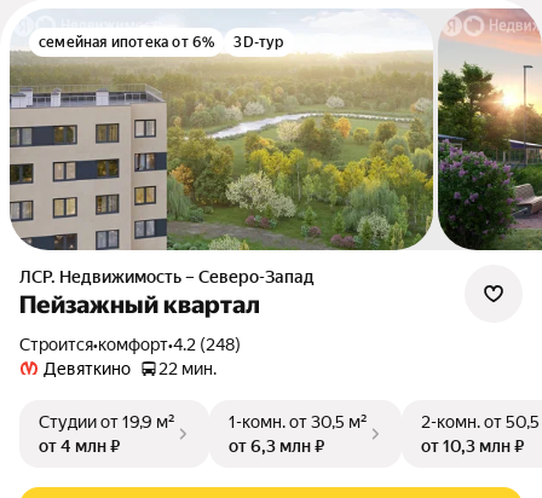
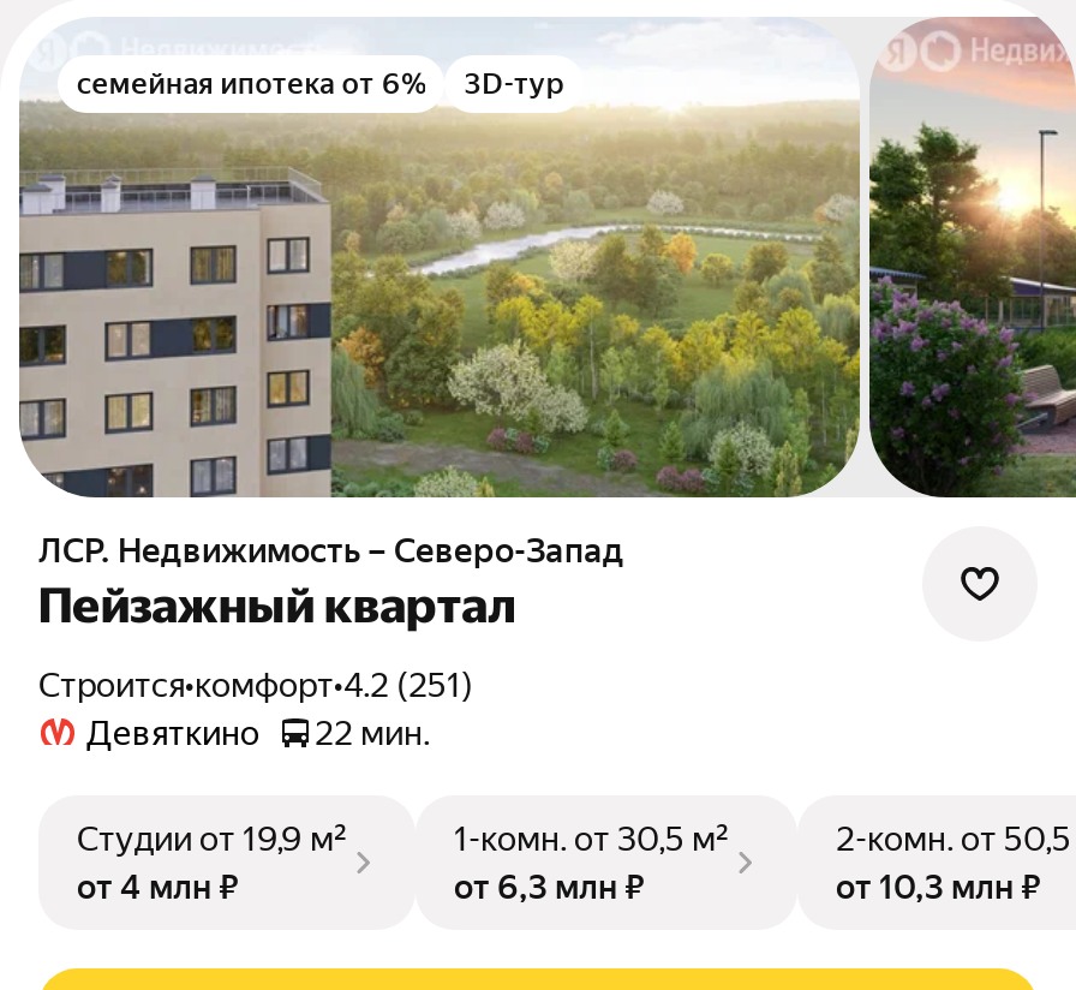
[30,335,241,354] Строится•комфорт•4.2 (248) -> [60,666,473,705] Строится•комфорт•4.2 (251)

